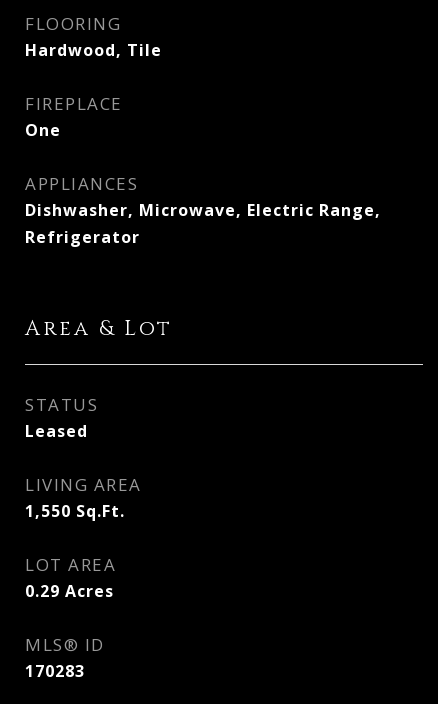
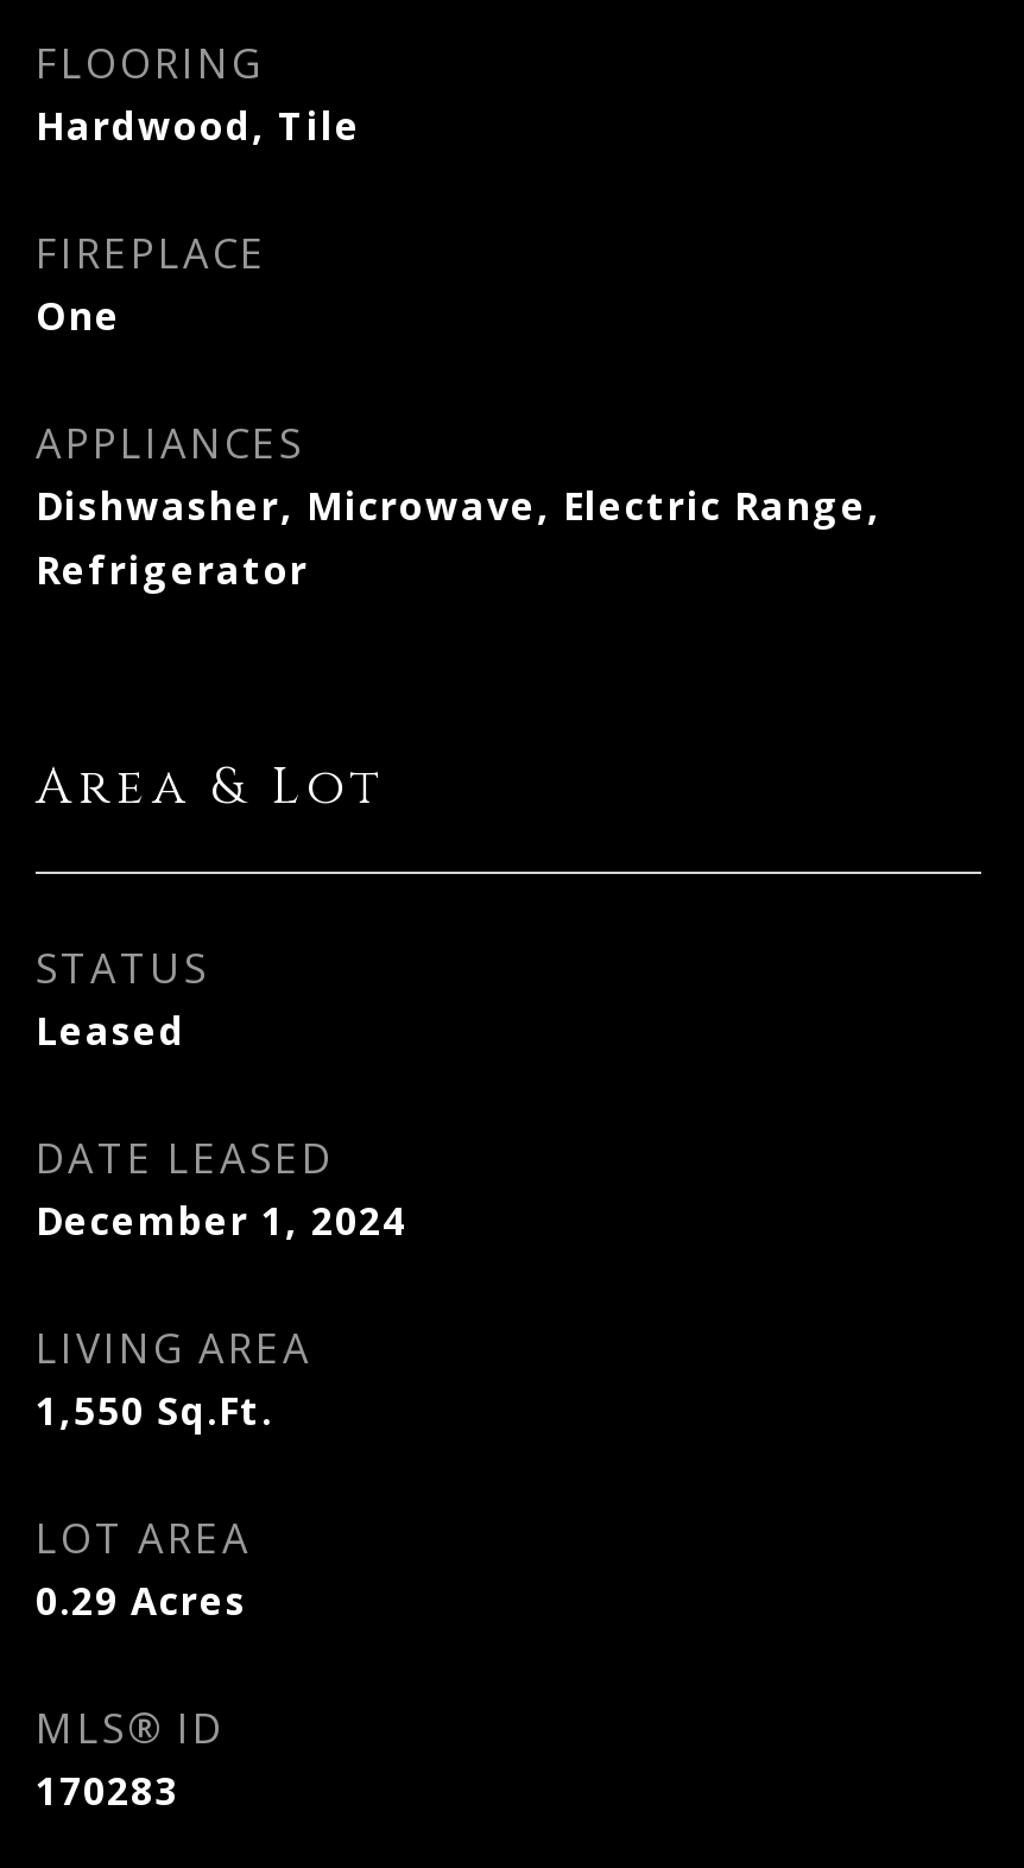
none -> [36,1131,406,1247] DATE LEASED | December 1, 2024

